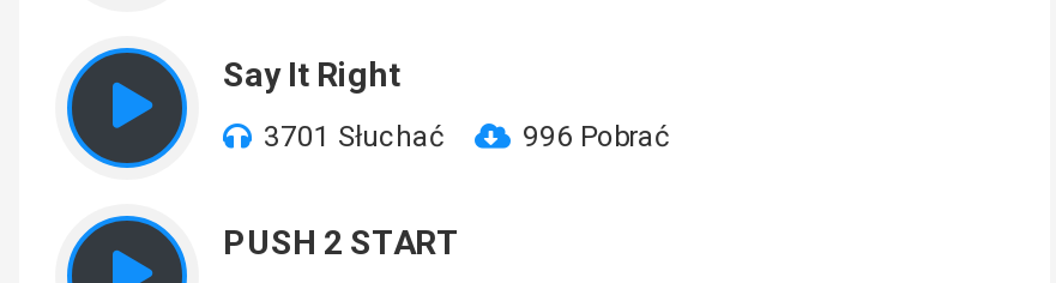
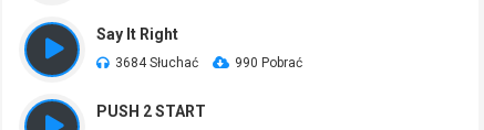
[264,120,443,153] 3701 Słuchać -> [115,55,198,71] 3684 Słuchać
[523,120,669,153] 996 Pobrać -> [235,55,302,71] 990 Pobrać

